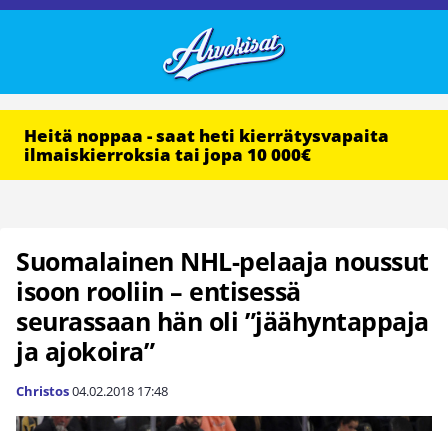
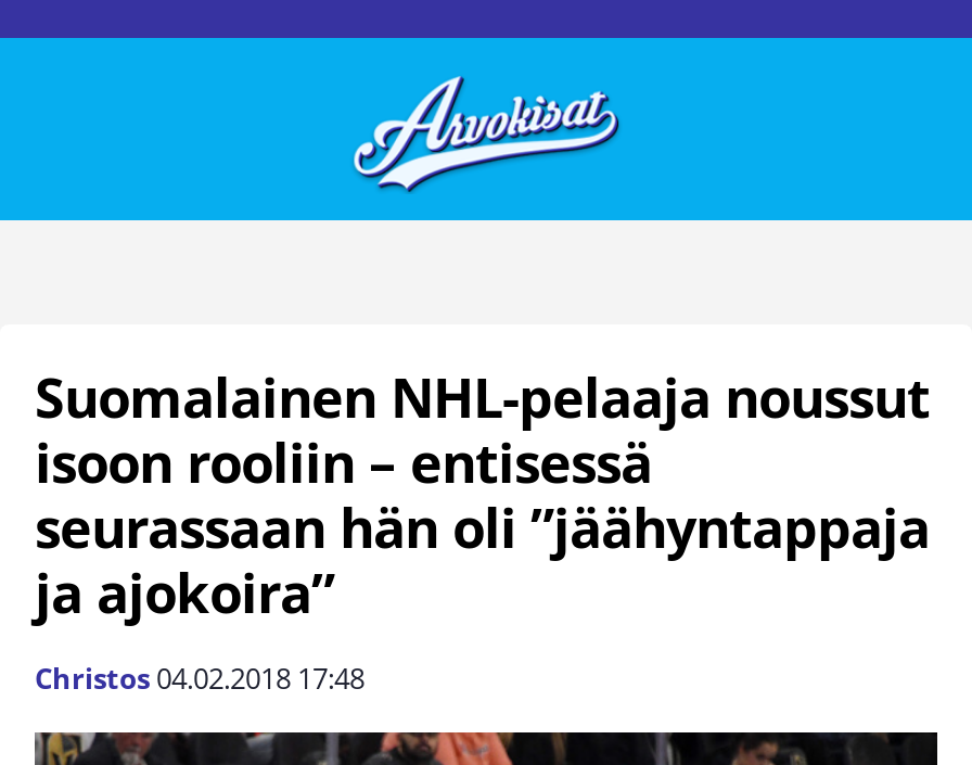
[24,124,389,166] Heitä noppaa - saat heti kierrätysvapaita | ilmaiskierroksia tai jopa 10 000€ -> none

